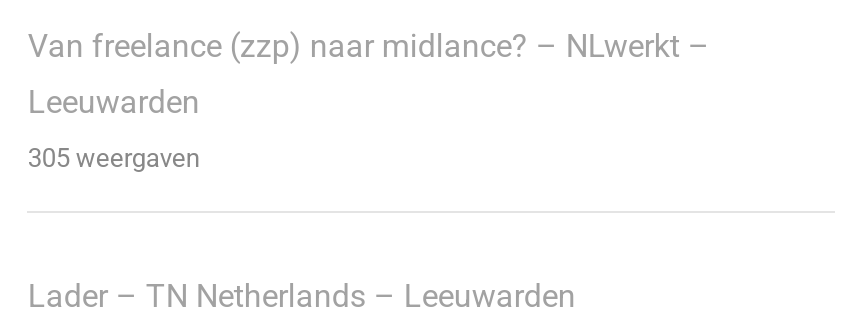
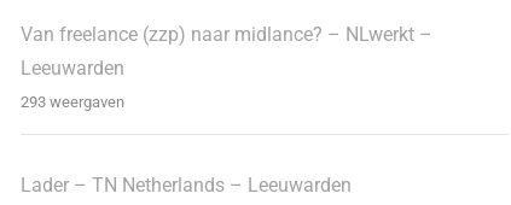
[28,143,200,173] 305 weergaven -> [21,93,125,111] 293 weergaven

